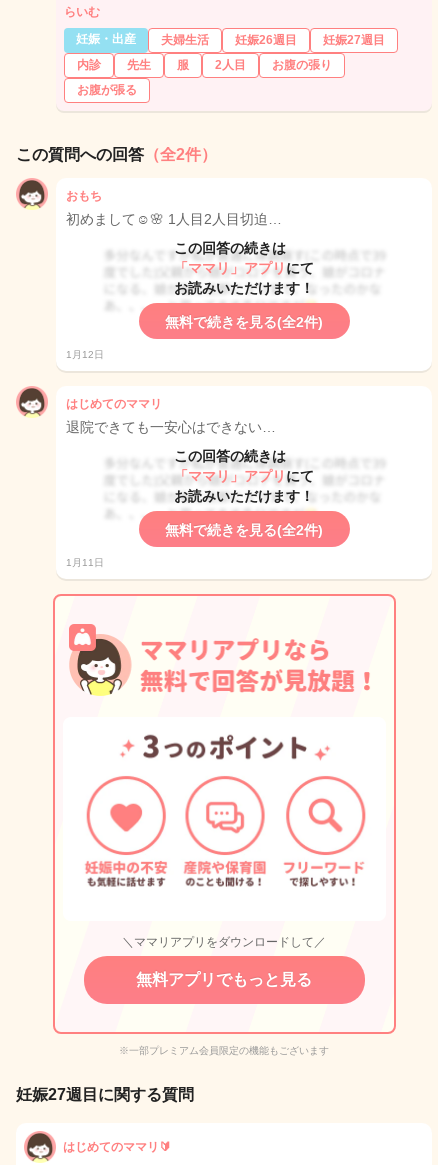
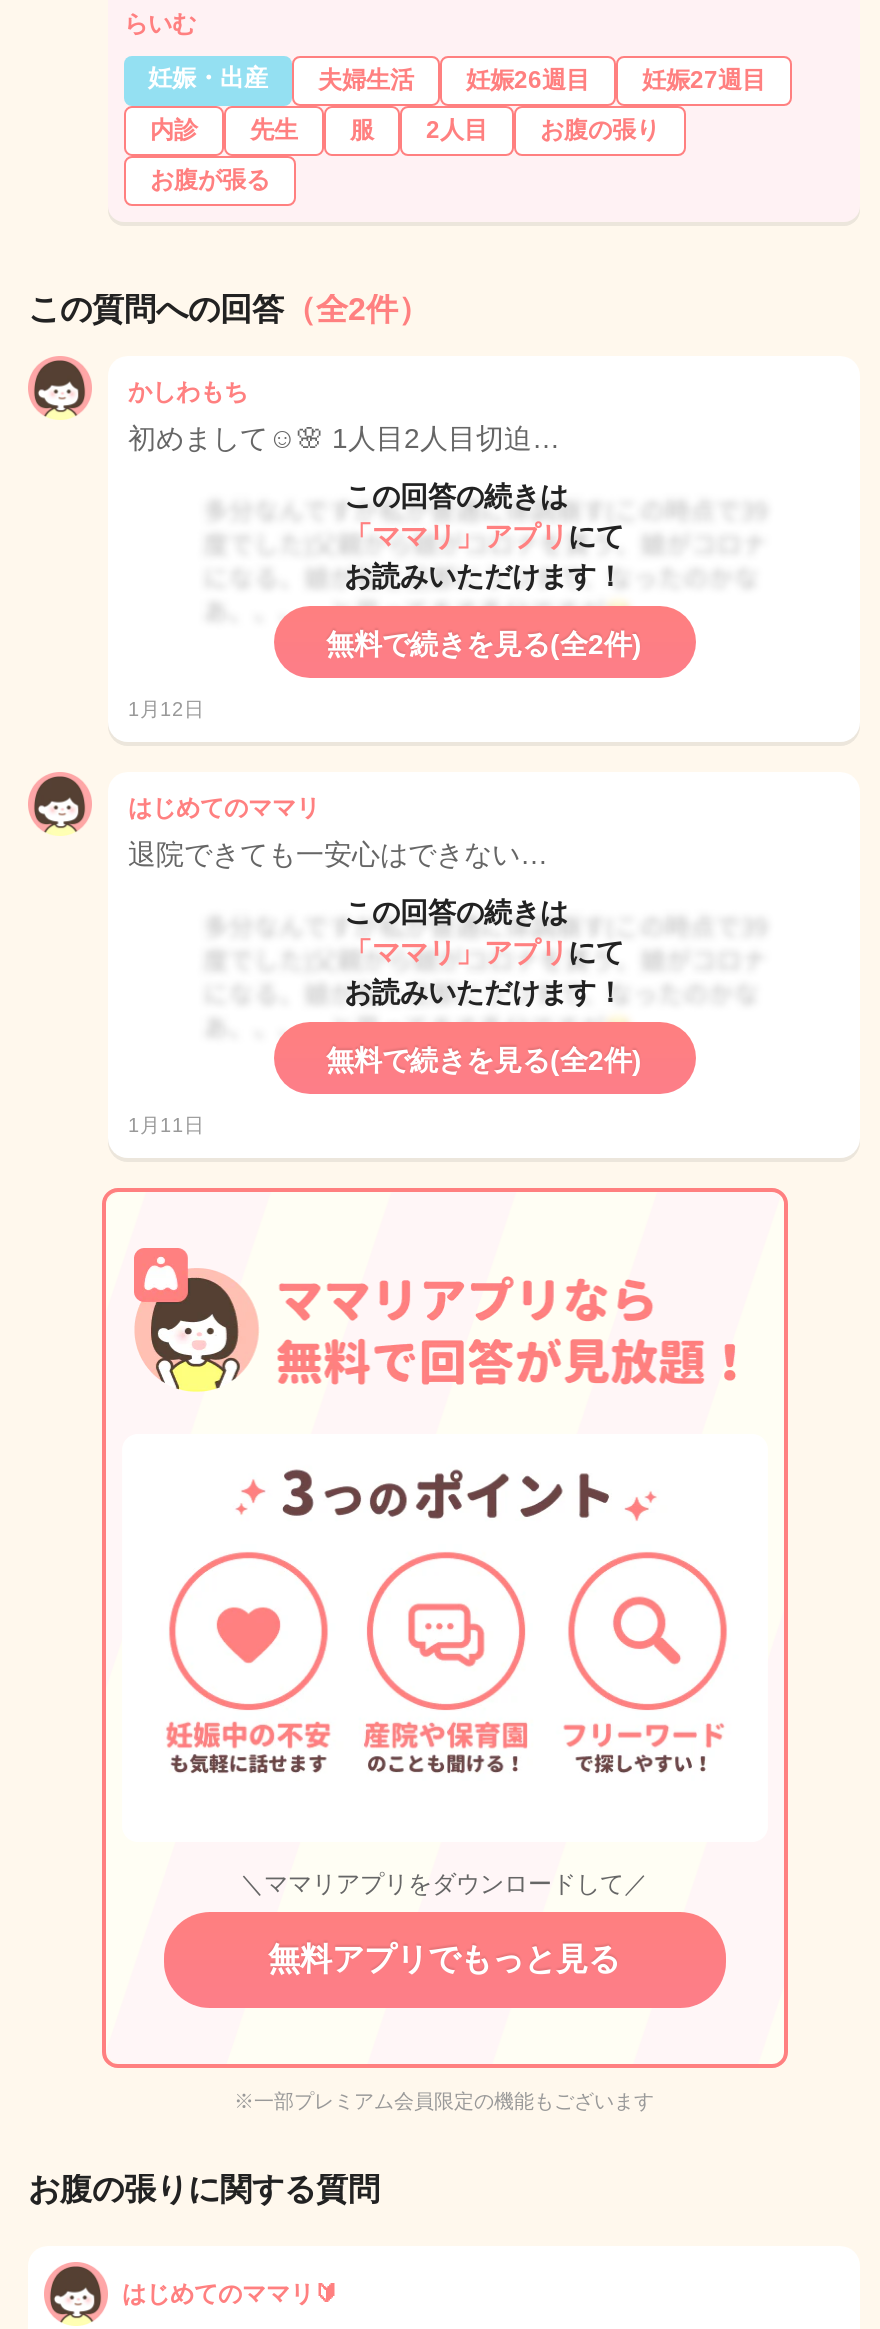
[66,189,102,203] おもち -> [128,378,248,406] かしわもち
[16,1086,194,1103] 妊娠27週目に関する質問 -> [28,2172,380,2206] お腹の張りに関する質問

